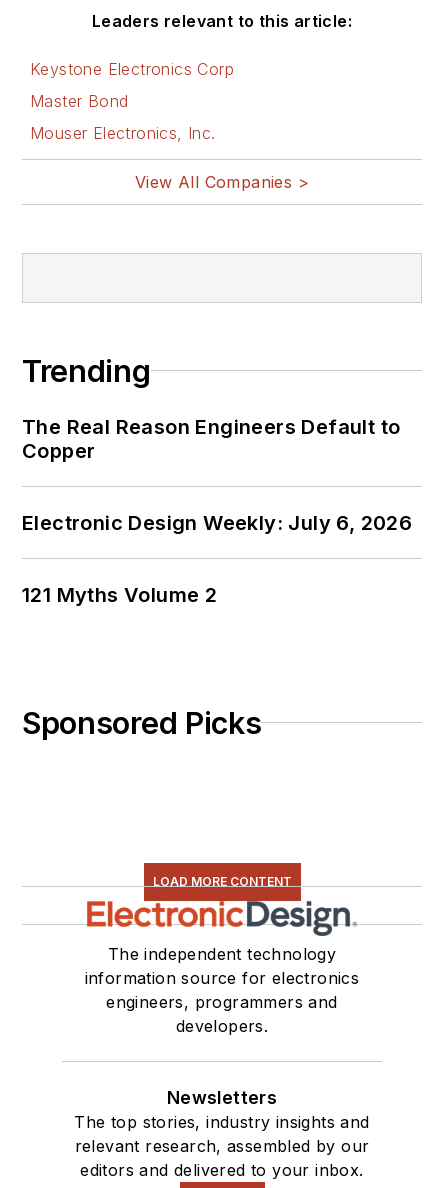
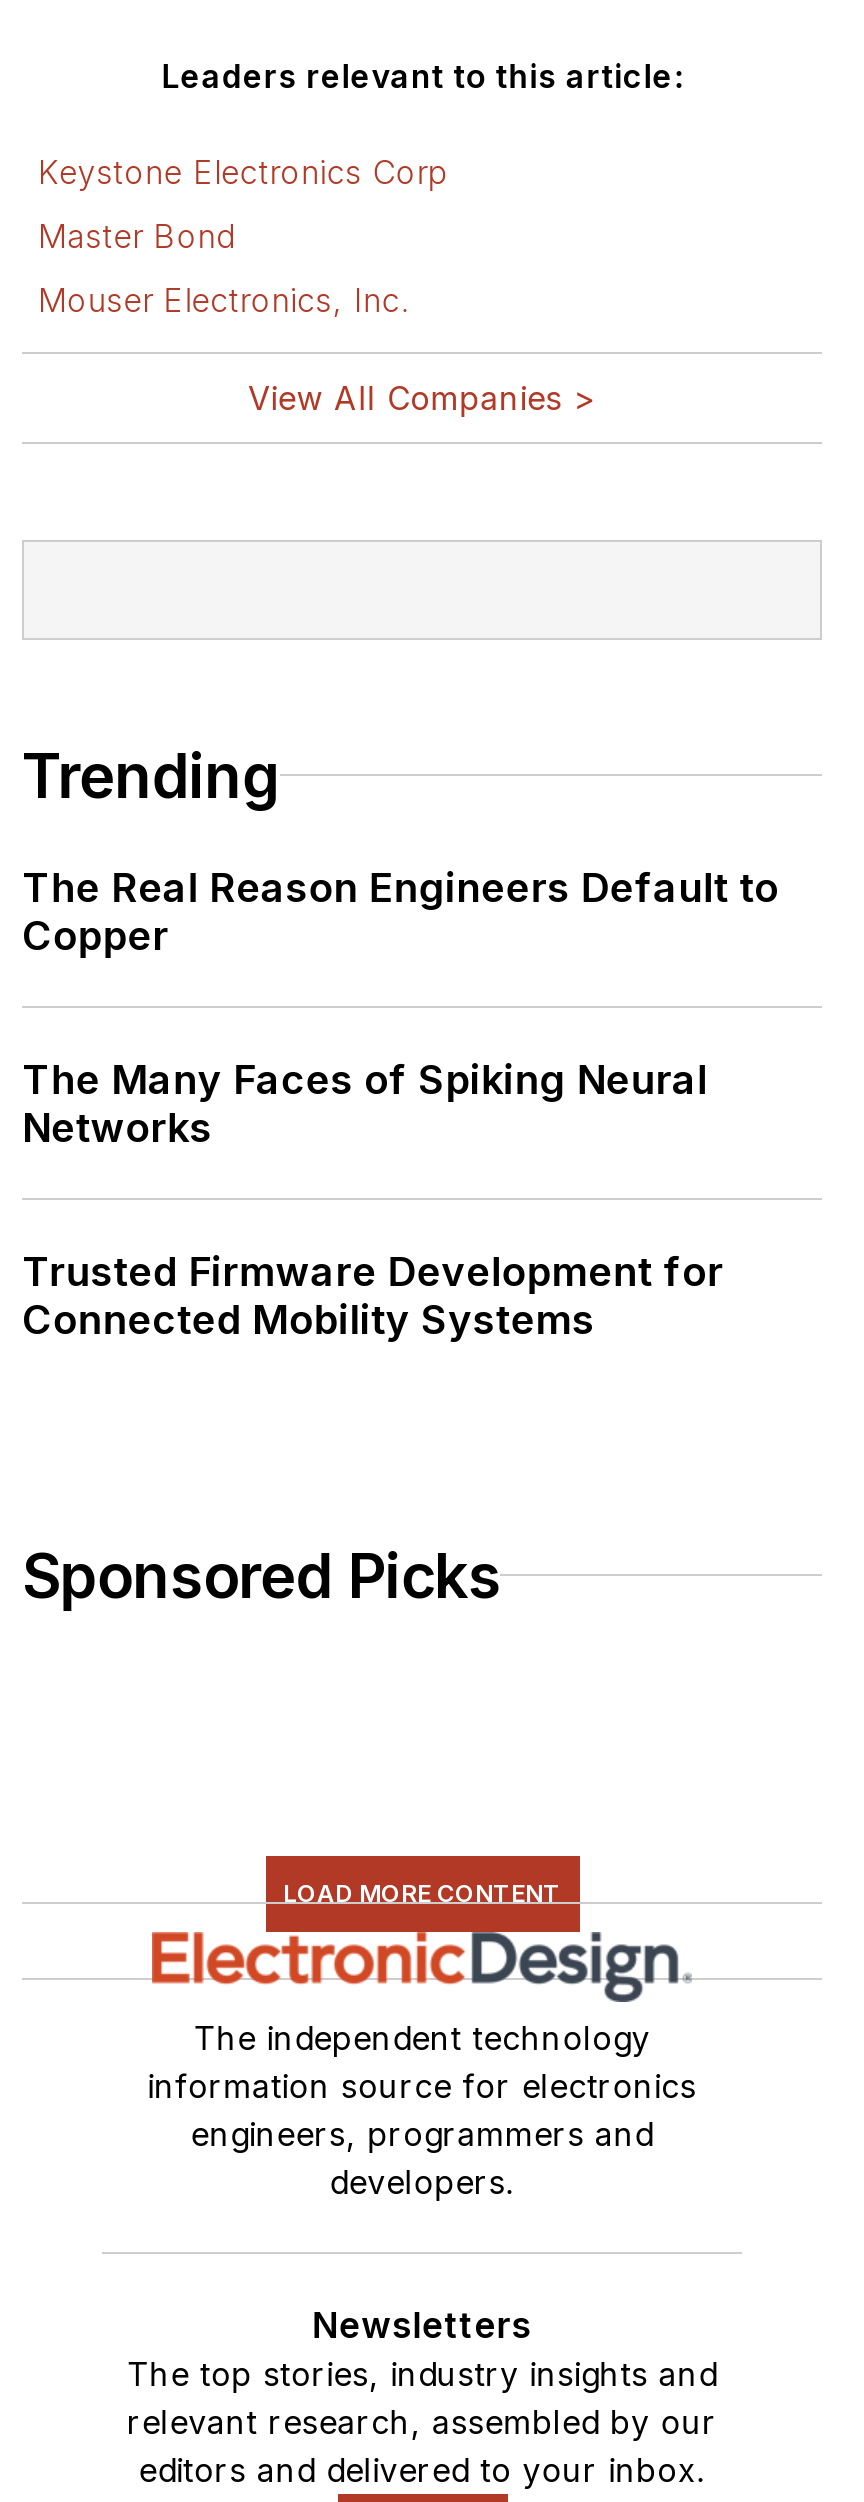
[22,511,412,535] Electronic Design Weekly: July 6, 2026 -> [22,1055,708,1151] The Many Faces of Spiking Neural | Networks
[22,583,217,607] 121 Myths Volume 2 -> [22,1247,724,1343] Trusted Firmware Development for | Connected Mobility Systems

